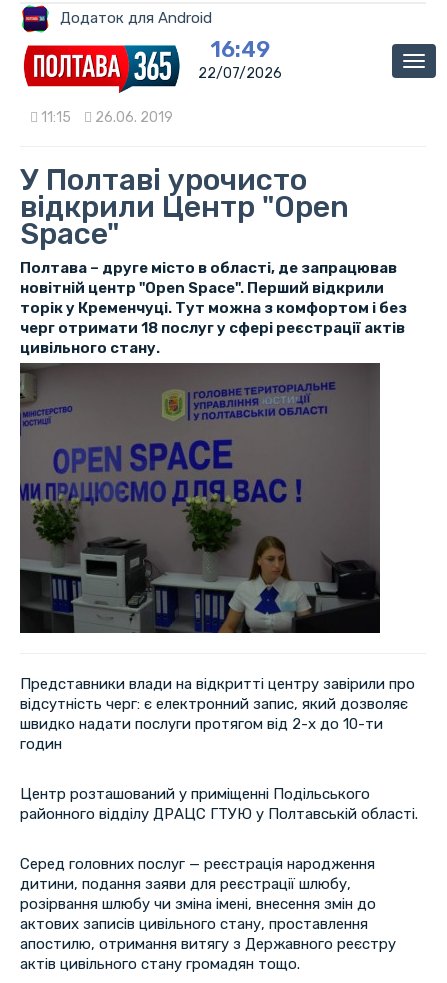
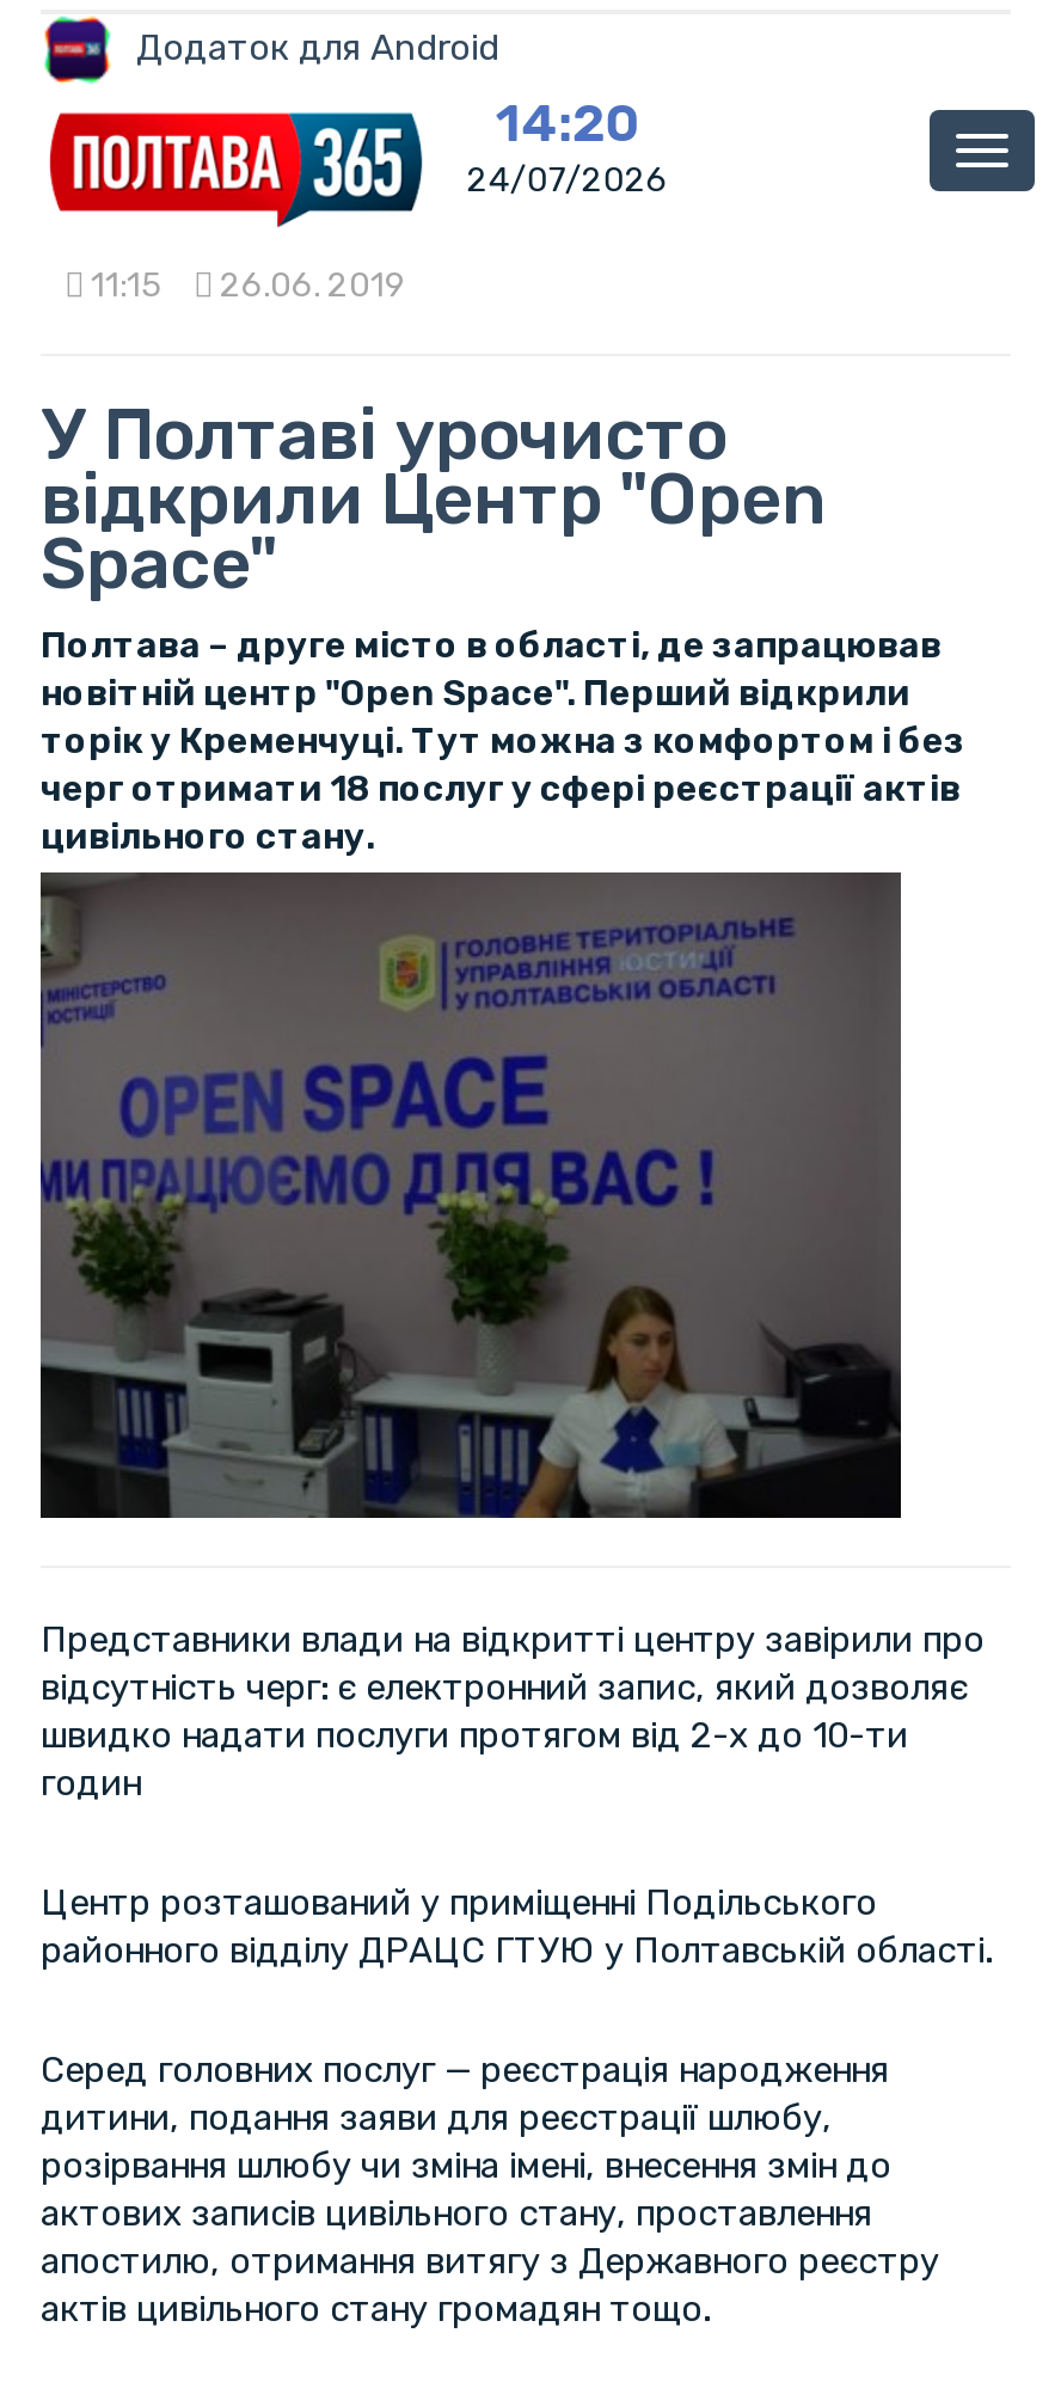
[210,36,270,63] 16:49 -> [495,91,639,155] 14:20
[198,65,282,82] 22/07/2026 -> [467,160,667,201] 24/07/2026

